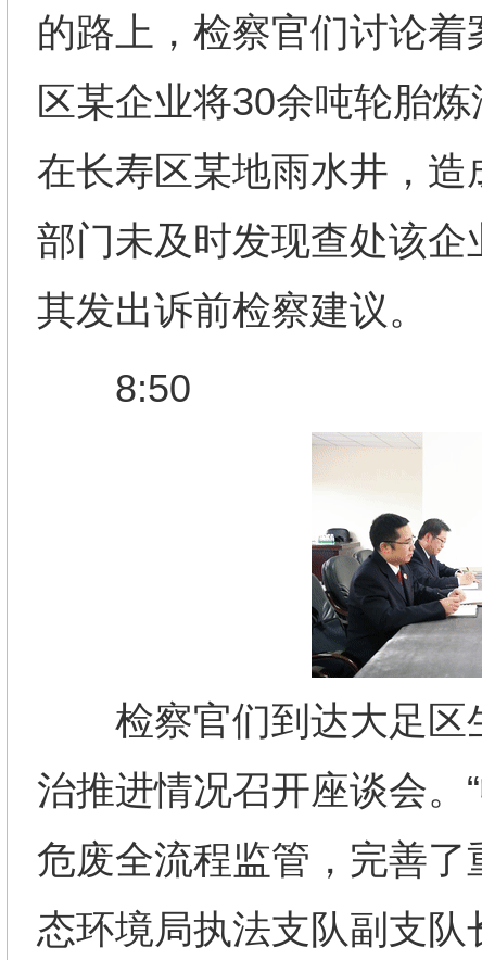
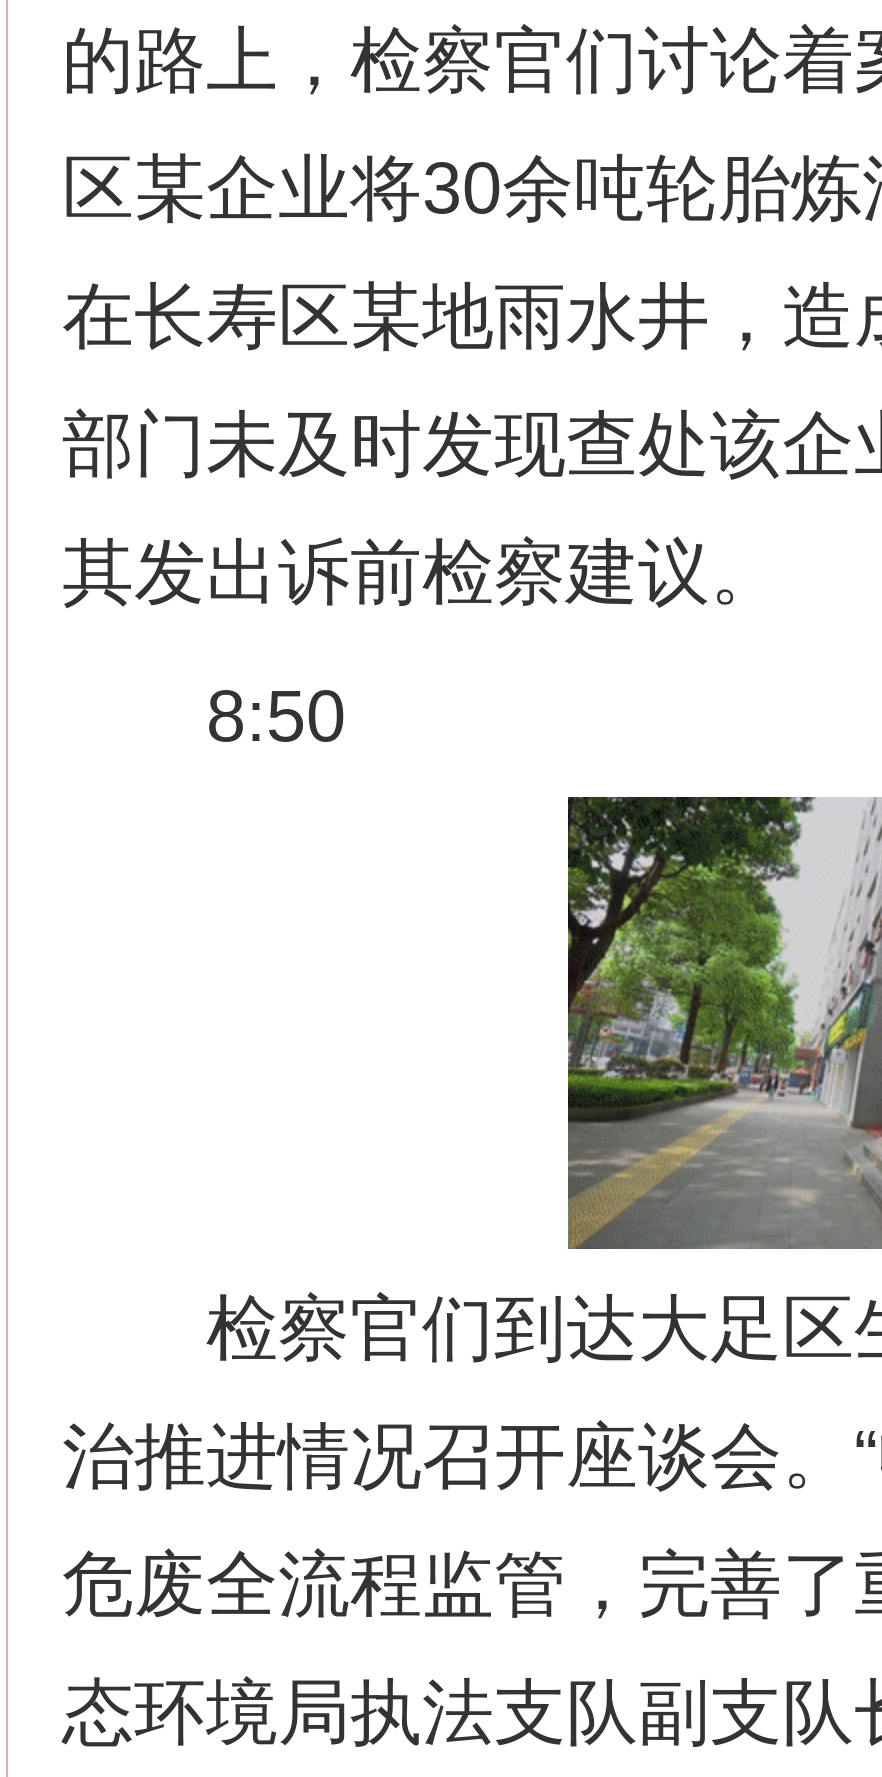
[310,432,479,679] [image] -> [566,795,876,1251] [image]

